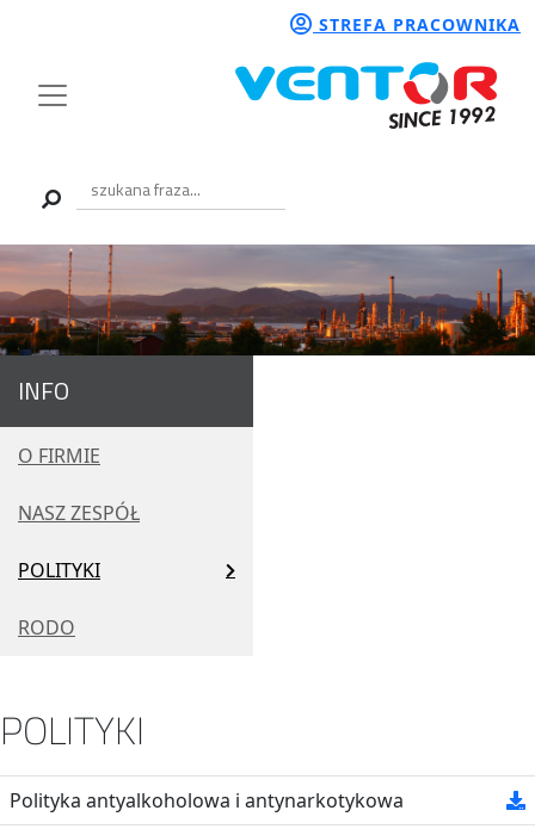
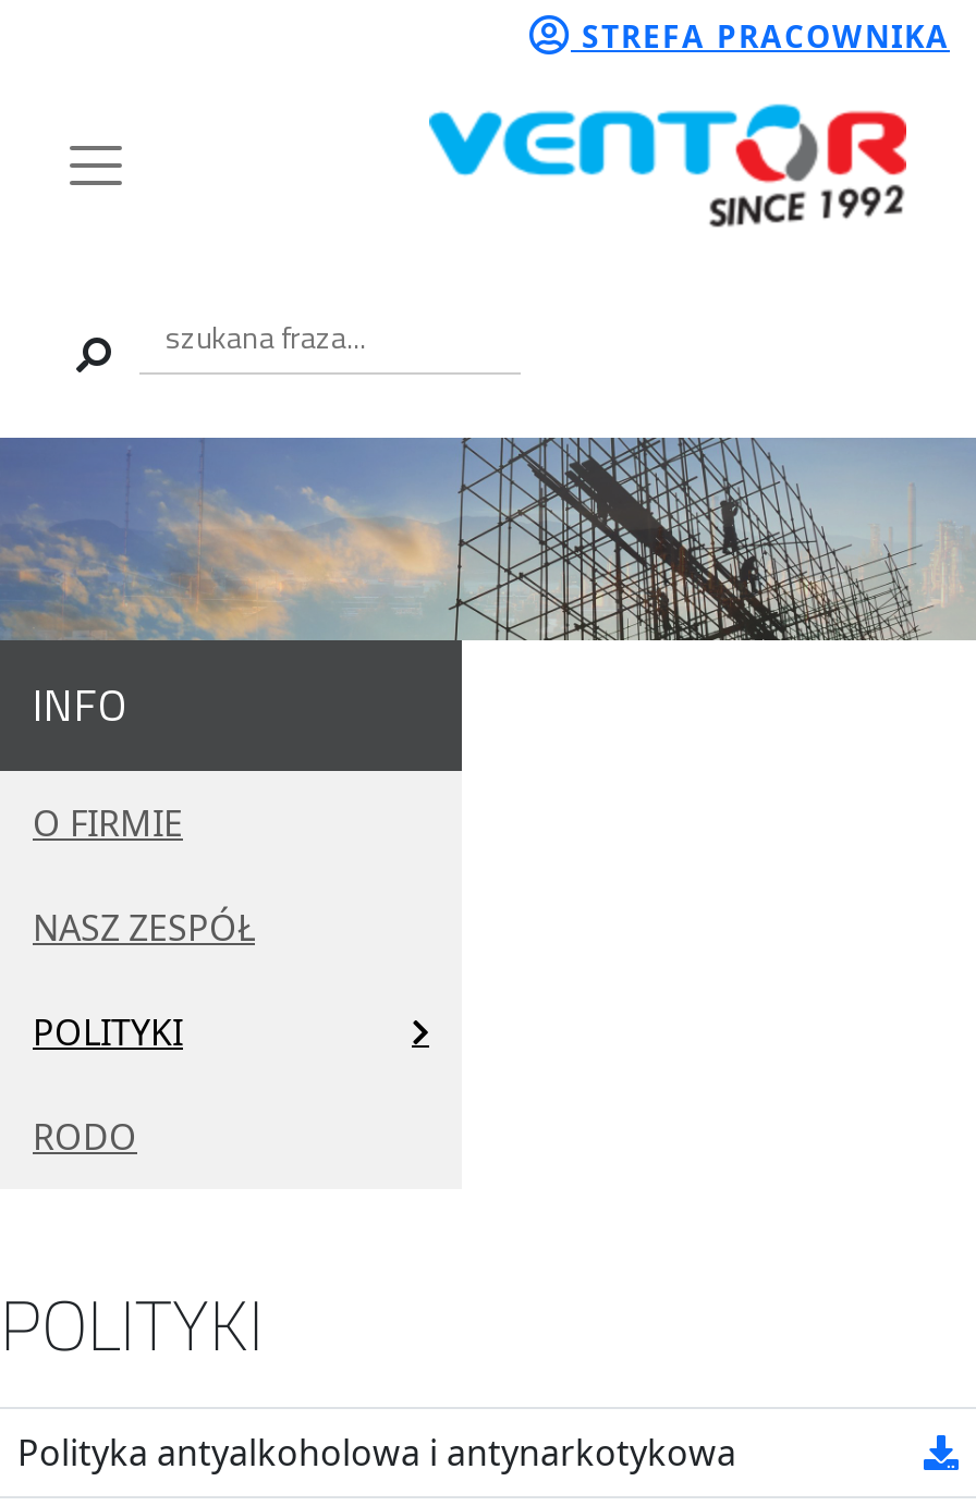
[4,245,531,355] [image] -> [7,436,969,642] [image]

